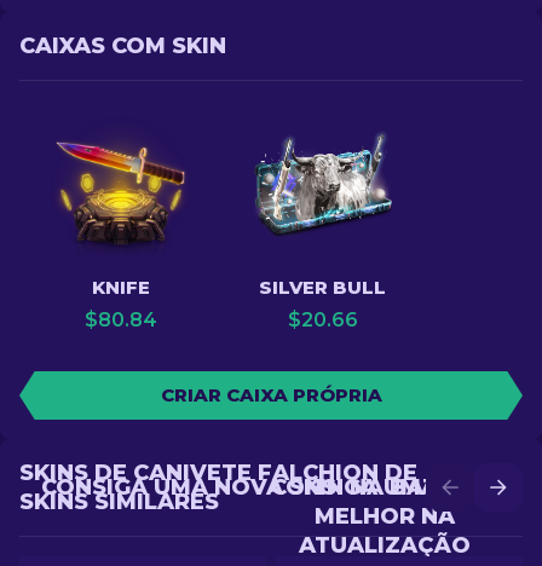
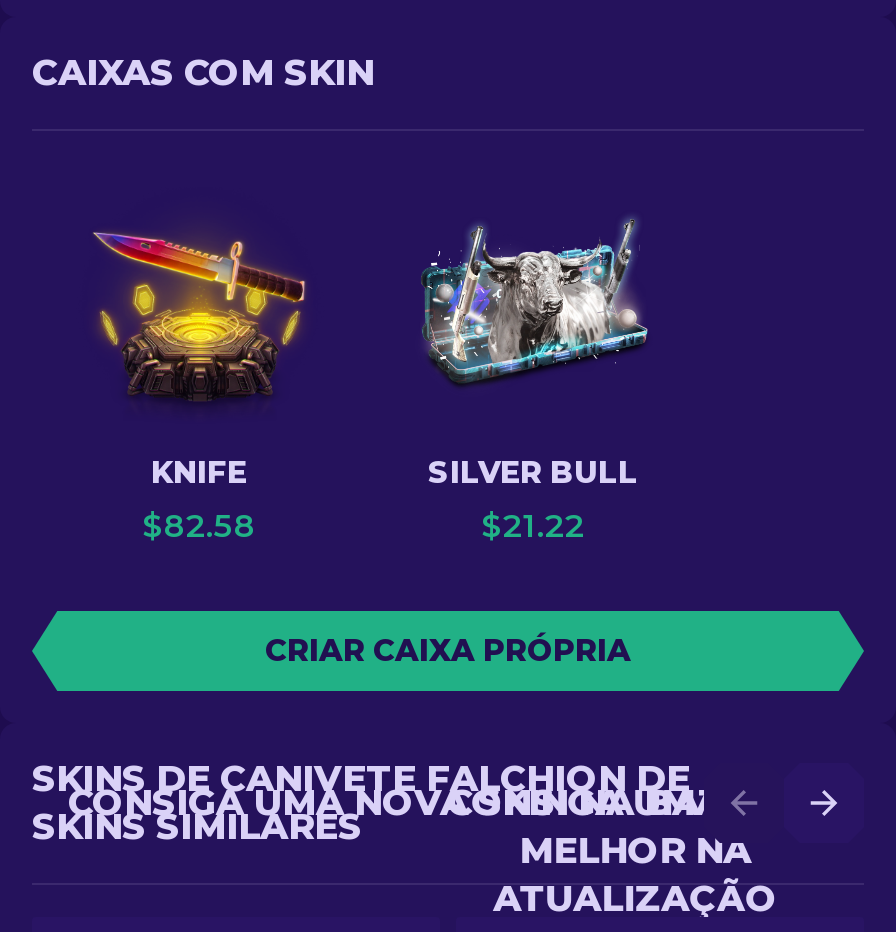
[84,308,157,331] $80.84 -> [142,507,256,545] $82.58
[287,308,358,331] $20.66 -> [481,507,585,545] $21.22

